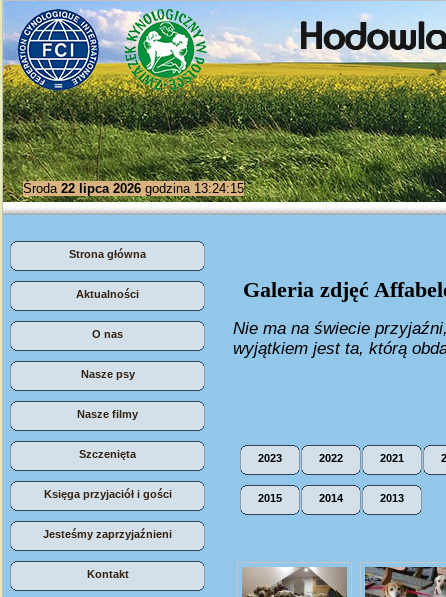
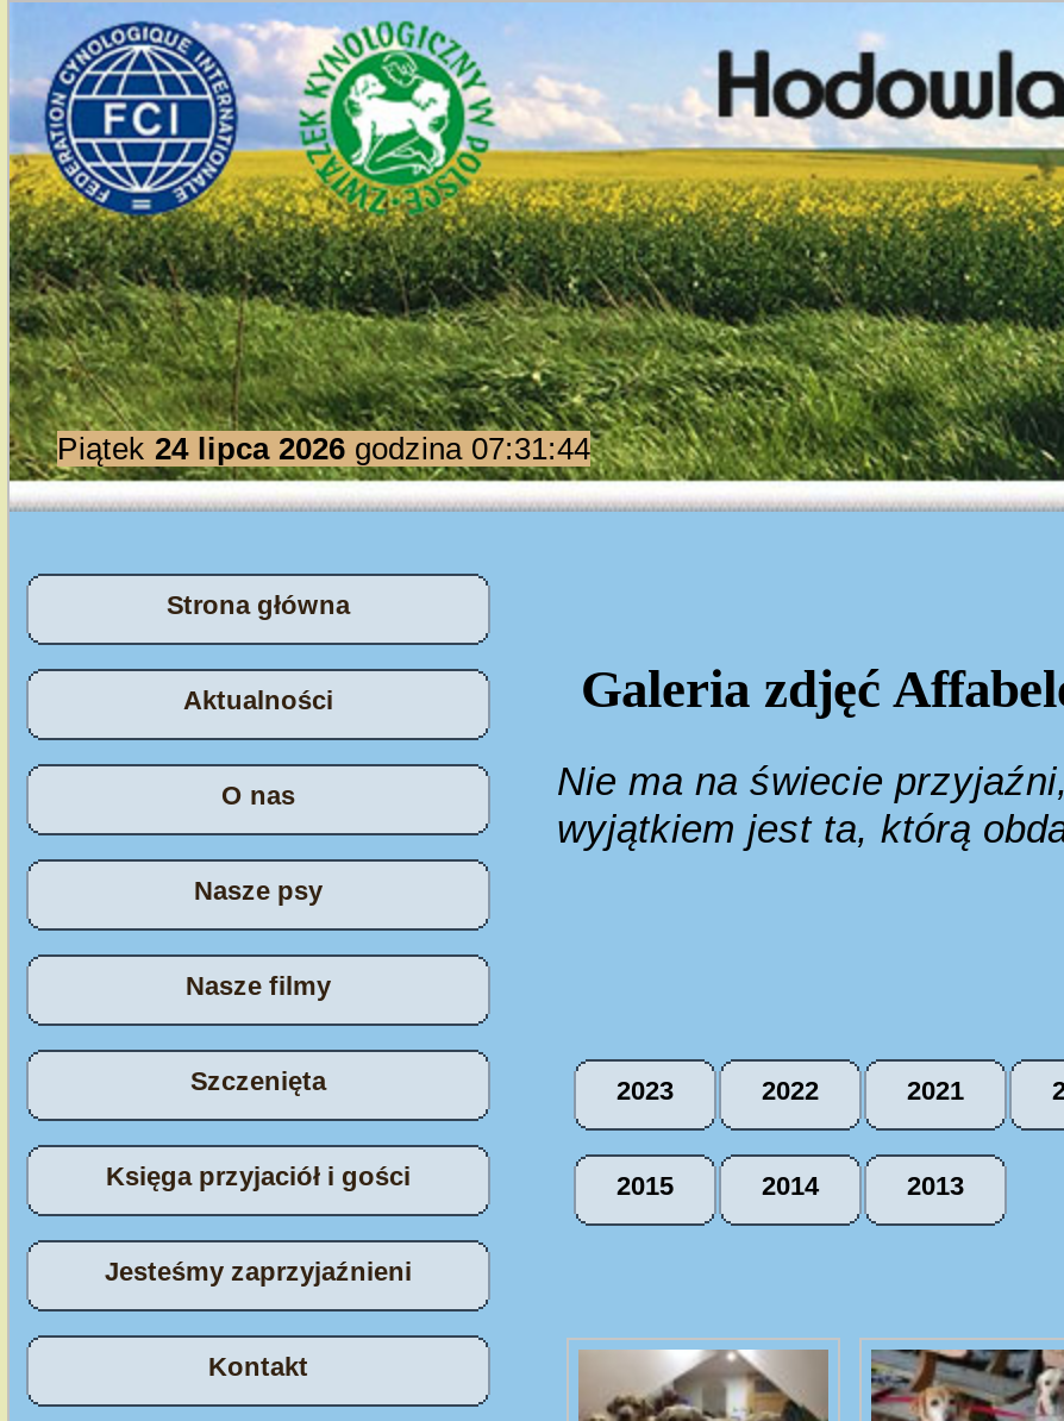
[23,181,244,196] Środa22 lipca 2026godzina 13:24:15 -> [57,431,590,467] Piątek24 lipca 2026godzina 07:31:44

